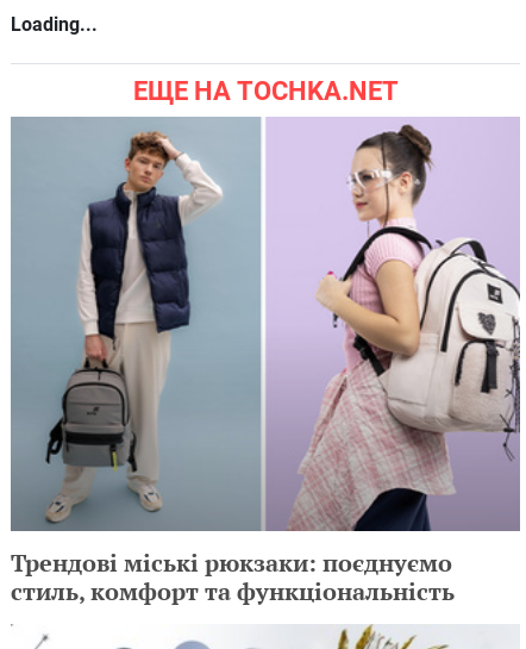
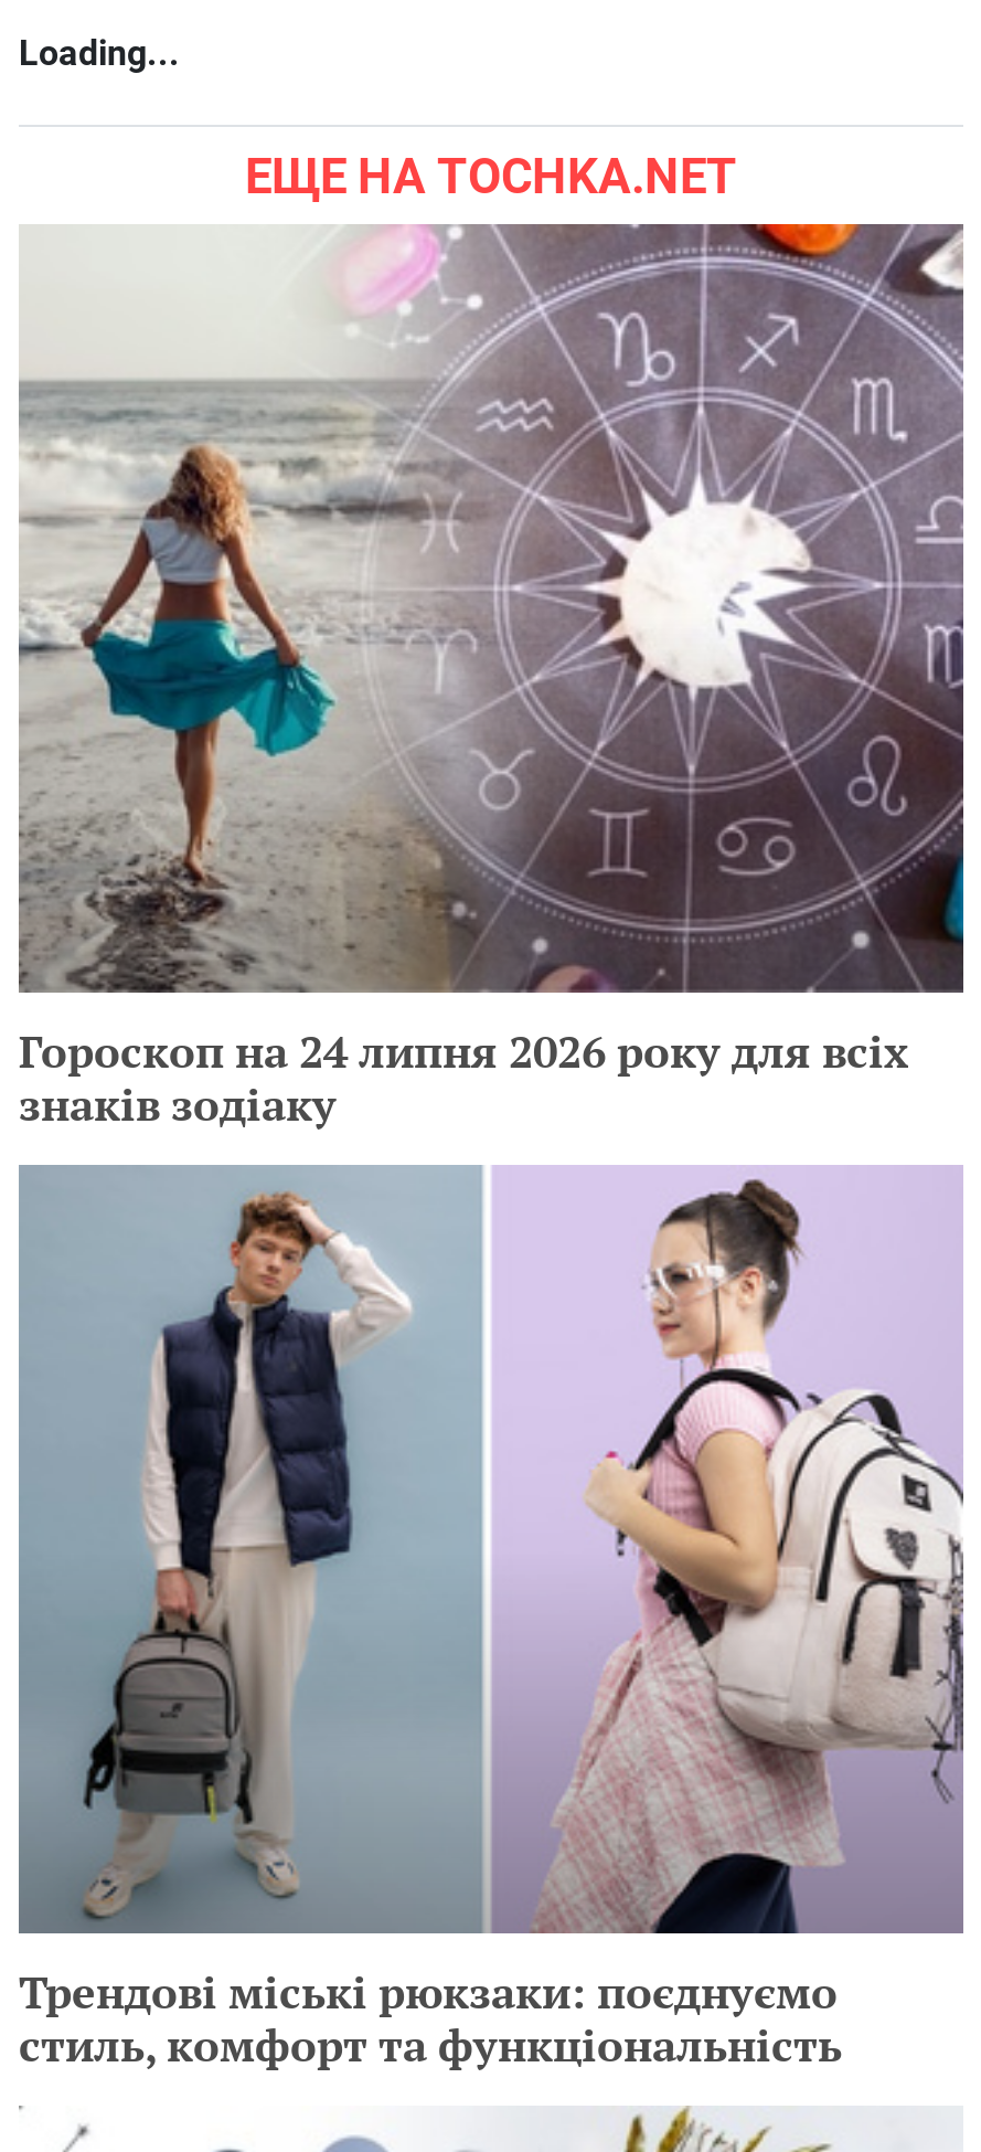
none -> [19,222,966,1134] [image] | Гороскоп на 24 липня 2026 року для всіх | знаків зодіаку

